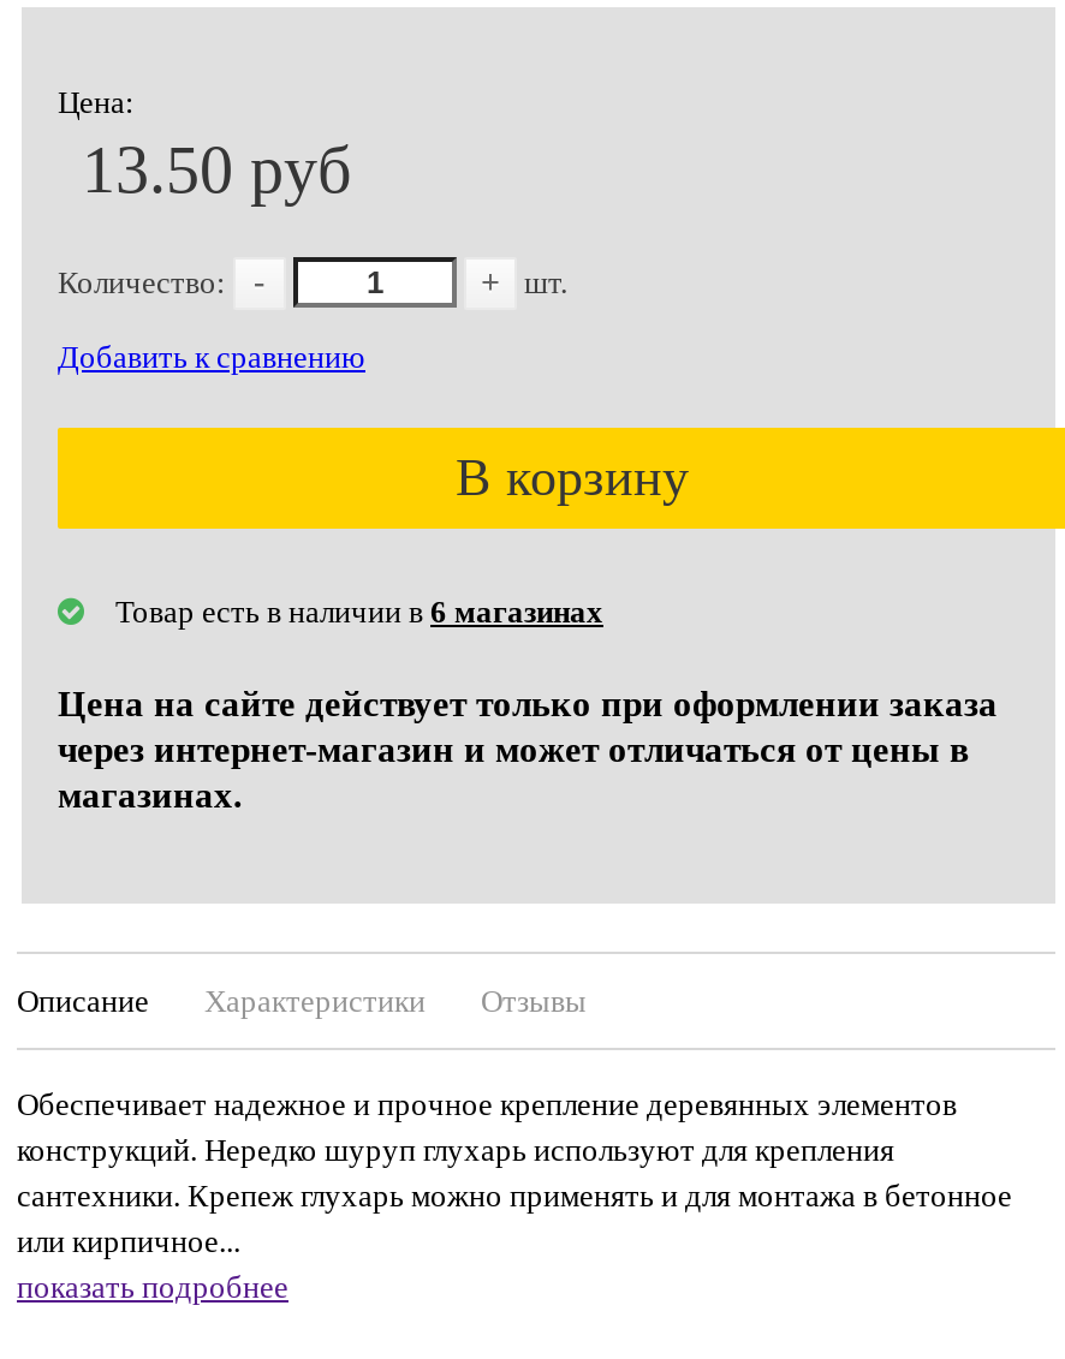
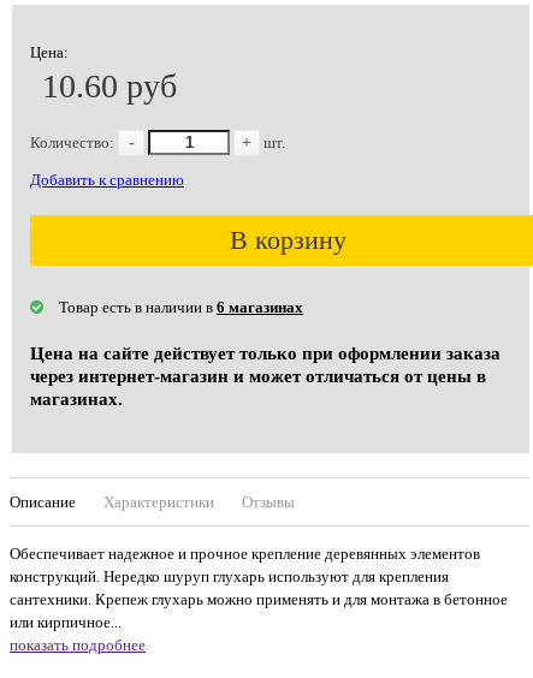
[82,131,351,205] 13.50 руб -> [42,67,177,104] 10.60 руб

